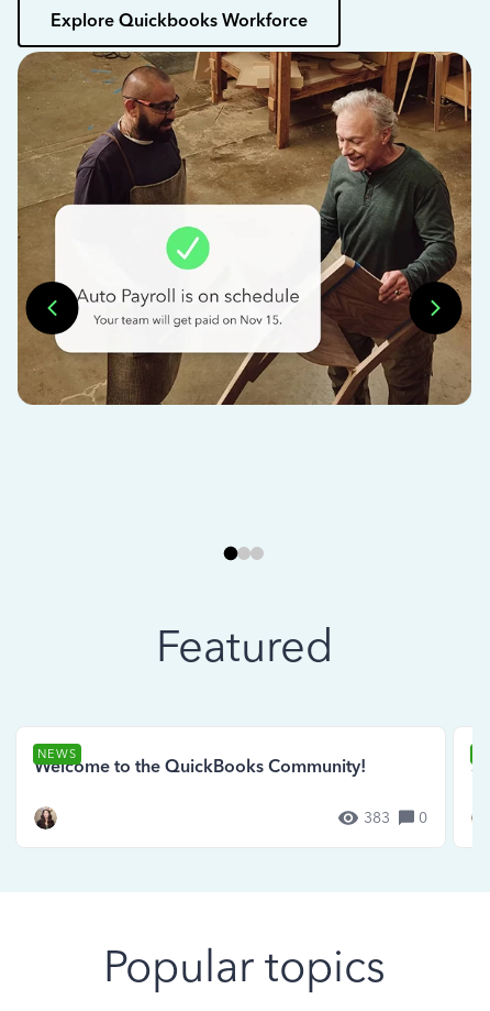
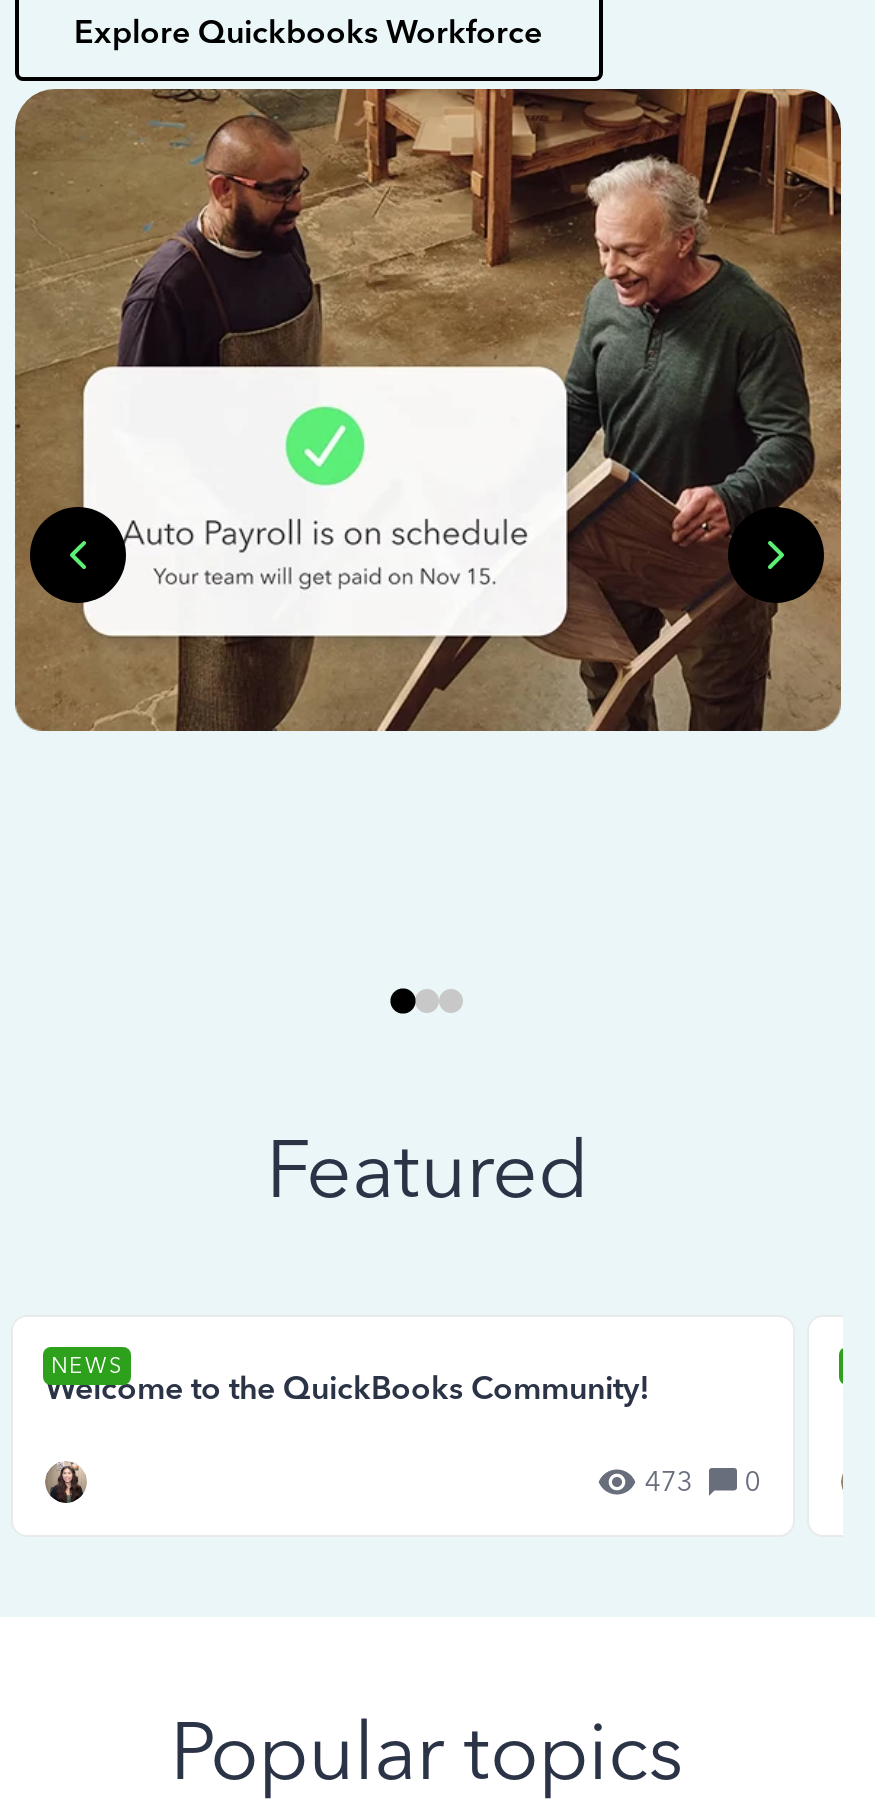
[363,808,427,827] 383 0 -> [645,1464,761,1498] 473 0

